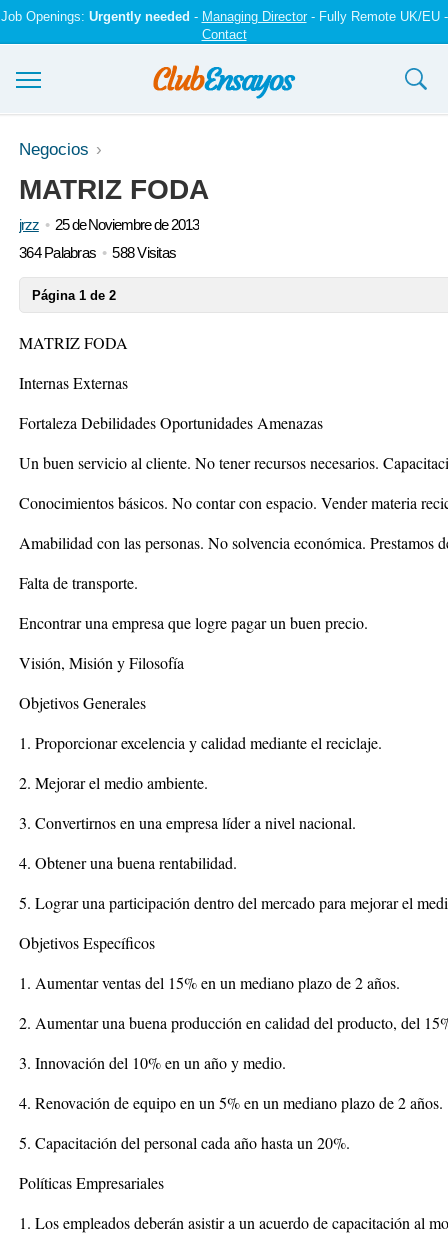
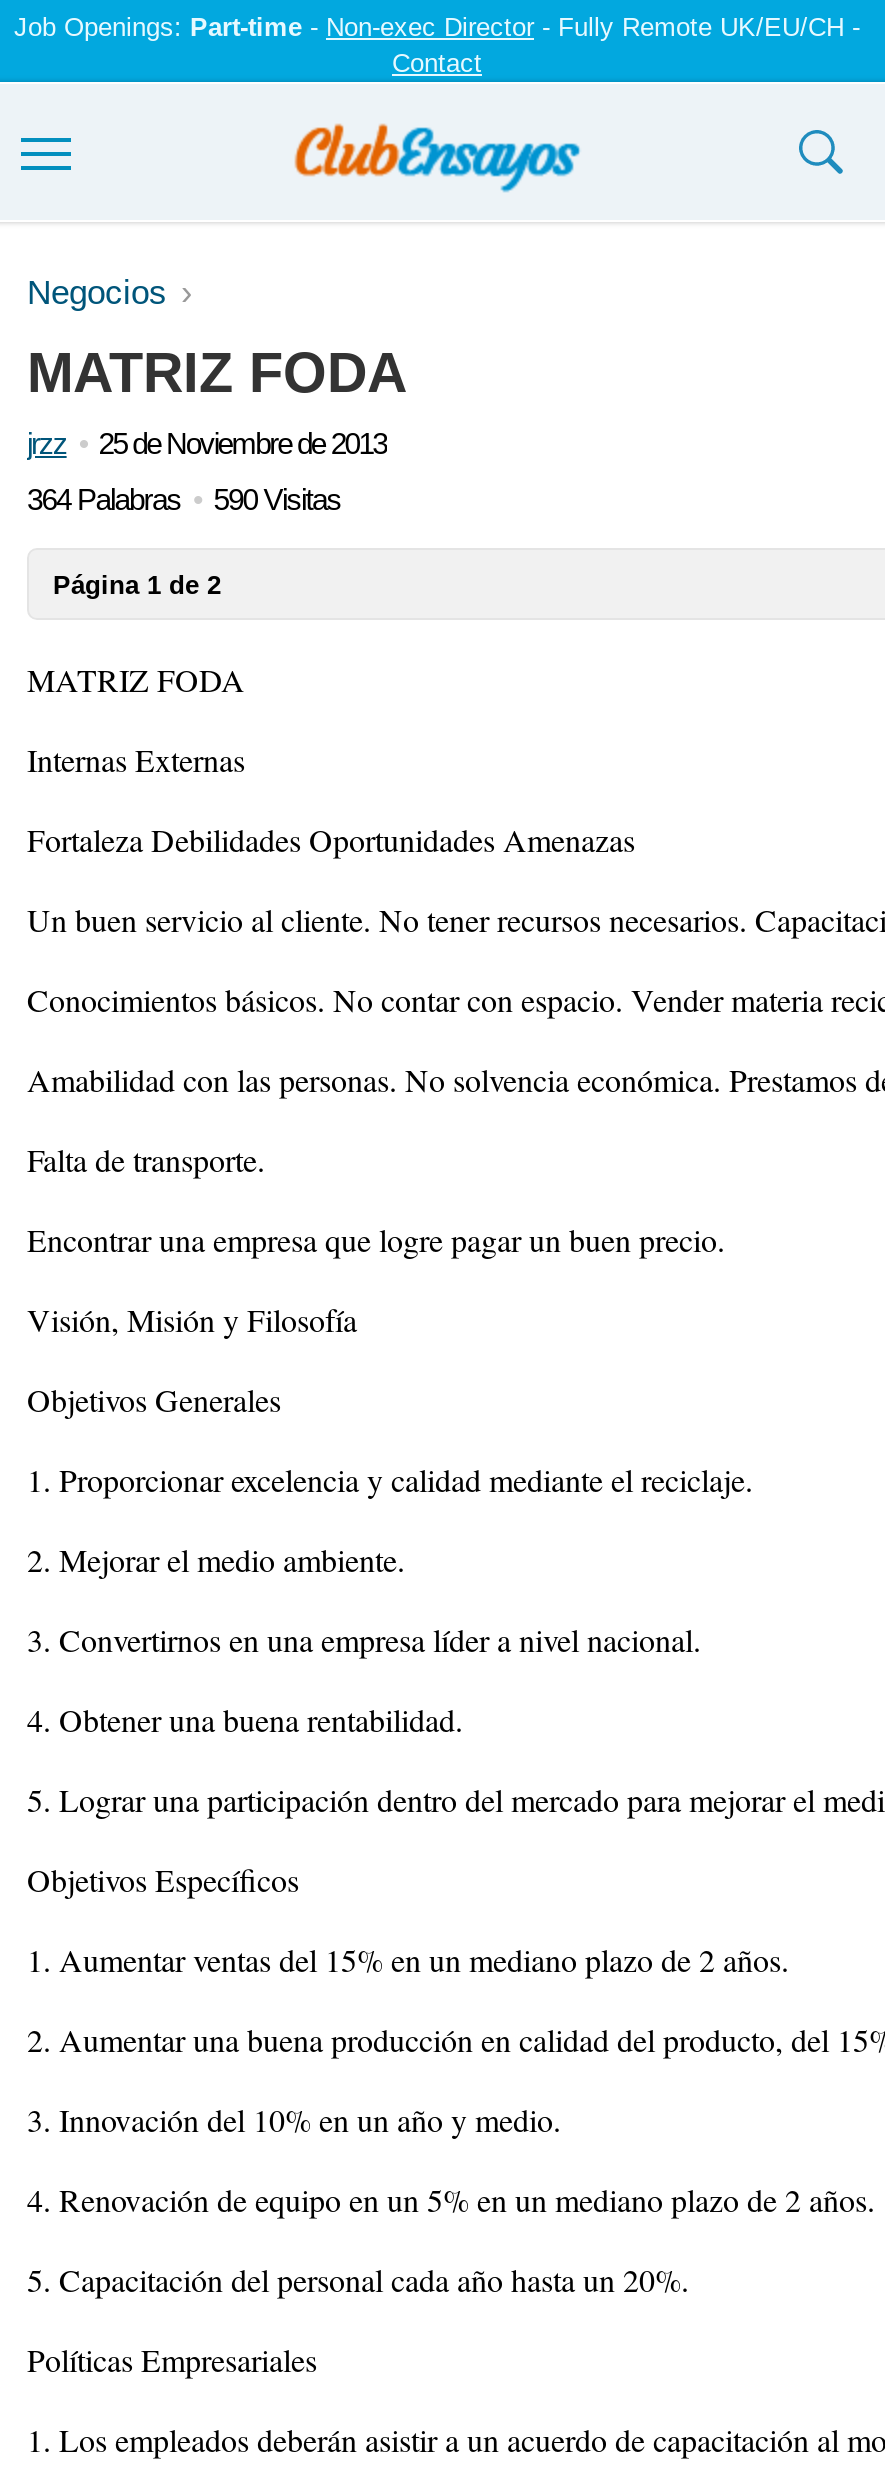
[0,9,447,24] Job Openings: Urgently needed - Managing Director - Fully Remote UK/EU - -> [14,12,860,42] Job Openings: Part-time - Non-exec Director - Fully Remote UK/EU/CH -
[19,244,176,261] 364 Palabras 588 Visitas -> [27,482,341,516] 364 Palabras 590 Visitas

